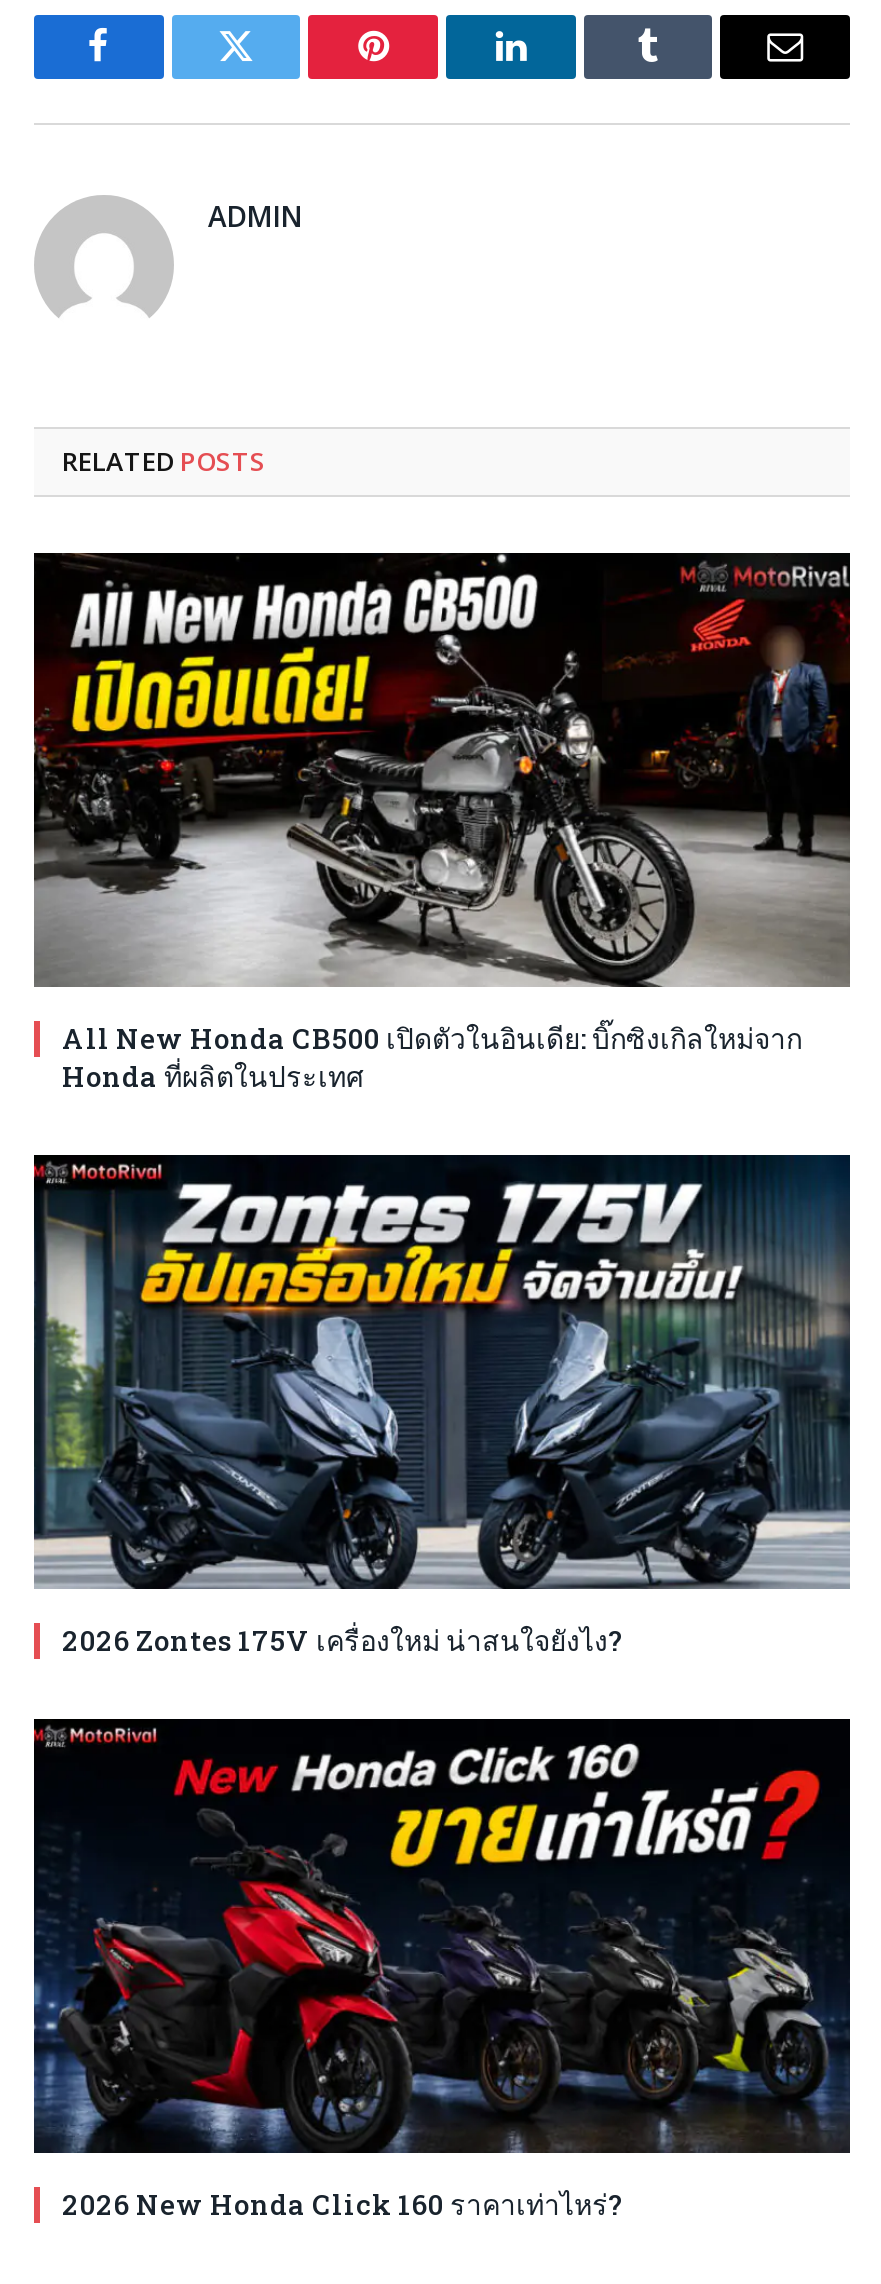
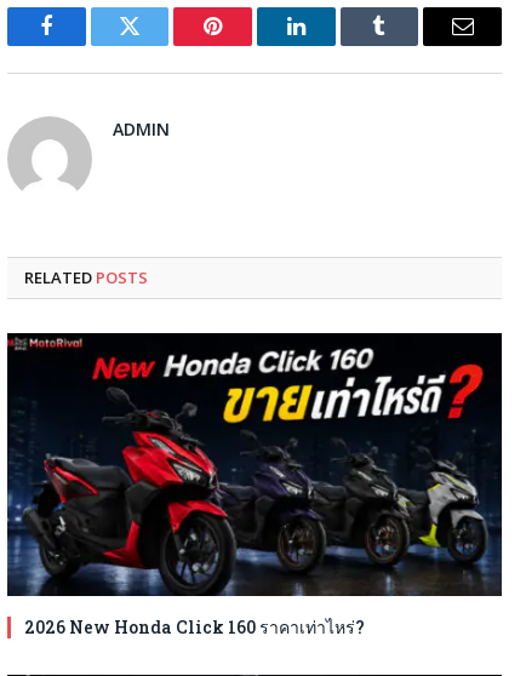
[32,553,850,1094] [image] | All New Honda CB500 เปิดตัวในอินเดีย: บิ๊กซิงเกิลใหม่จาก | Honda ที่ผลิตในประเทศ -> none
[32,1153,850,1658] [image] | 2026 Zontes 175V เครื่องใหม่ น่าสนใจยังไง? -> none

